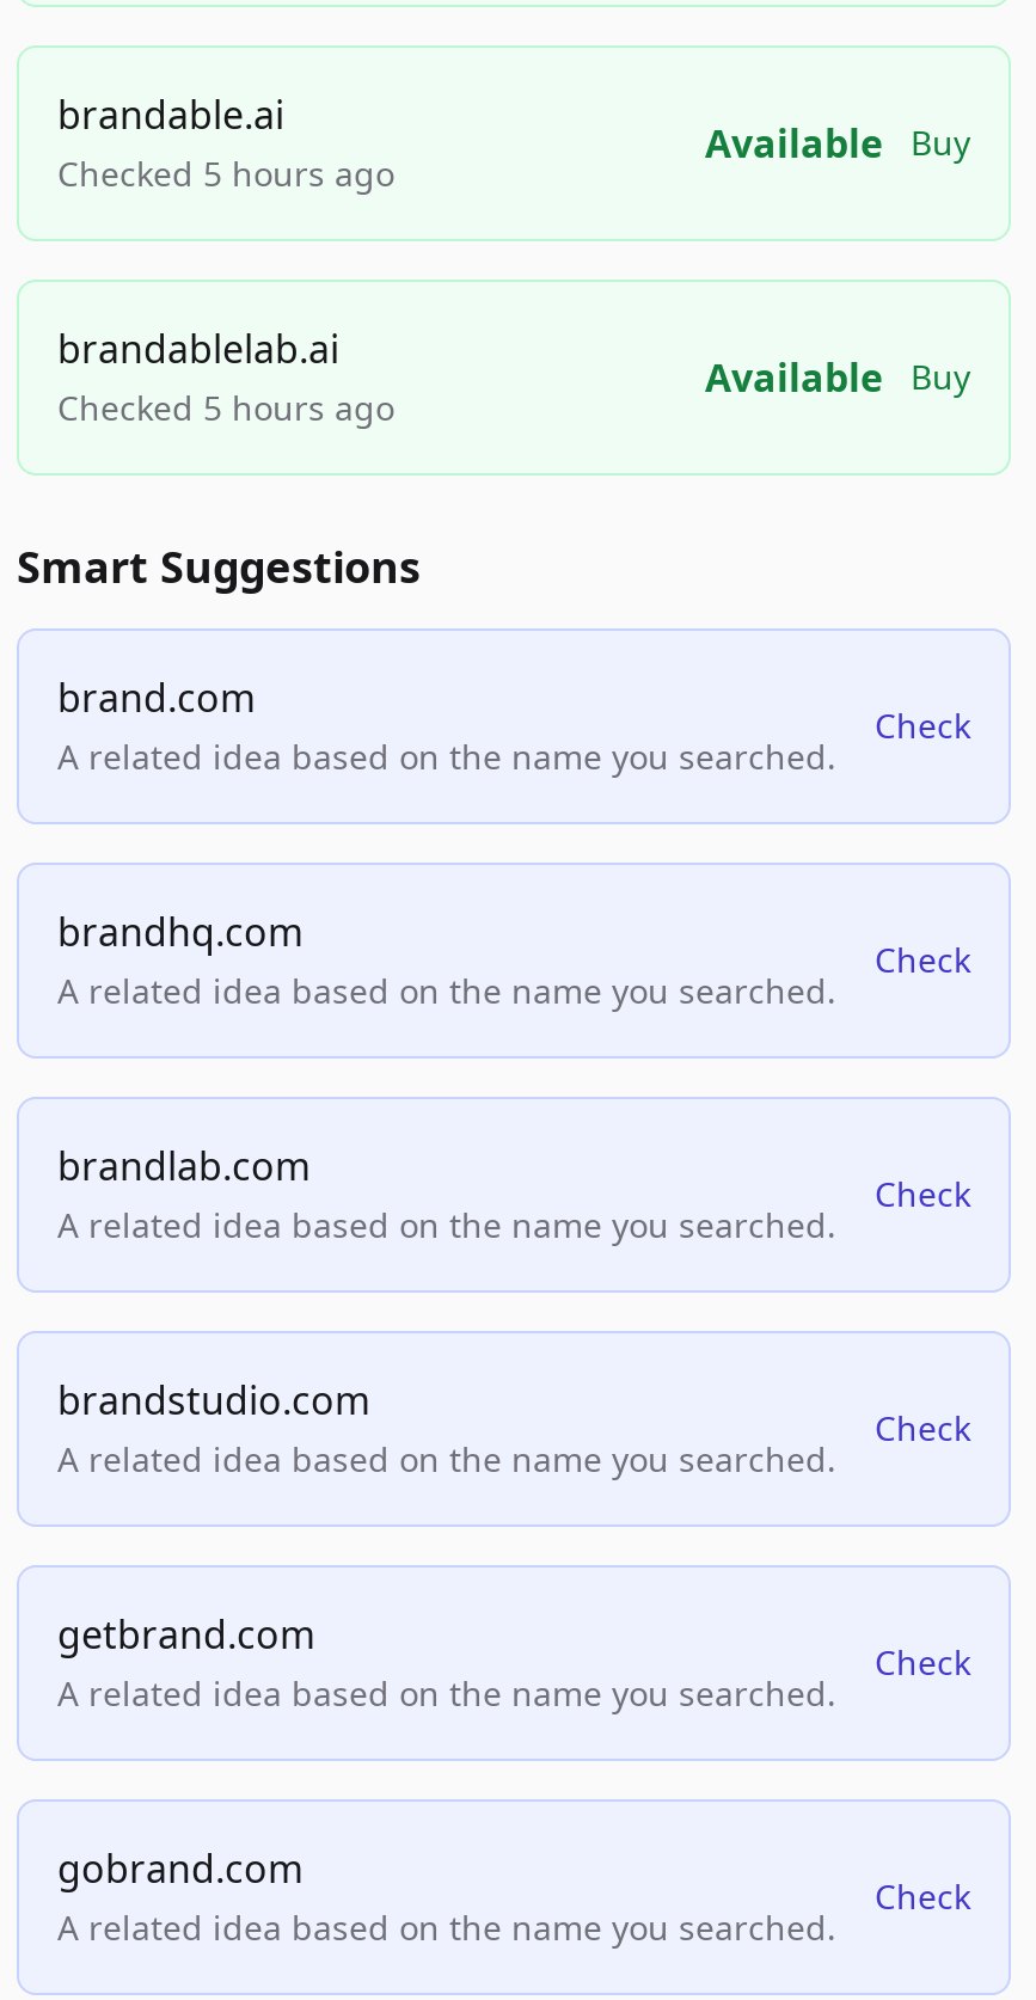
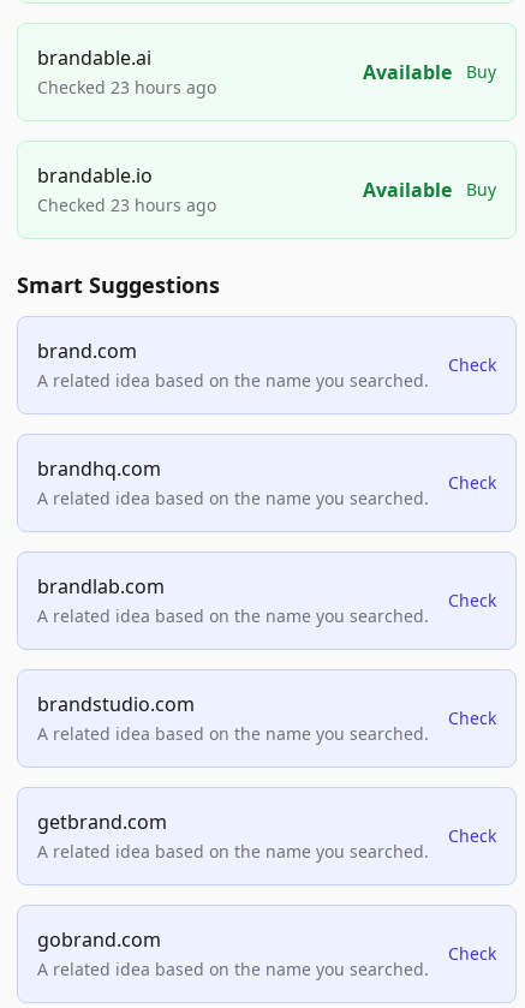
[57,151,394,196] Checked 5 hours ago -> [37,76,216,99] Checked 23 hours ago
[57,323,394,431] brandablelab.ai | Checked 5 hours ago -> [37,162,216,216] brandable.io | Checked 23 hours ago

